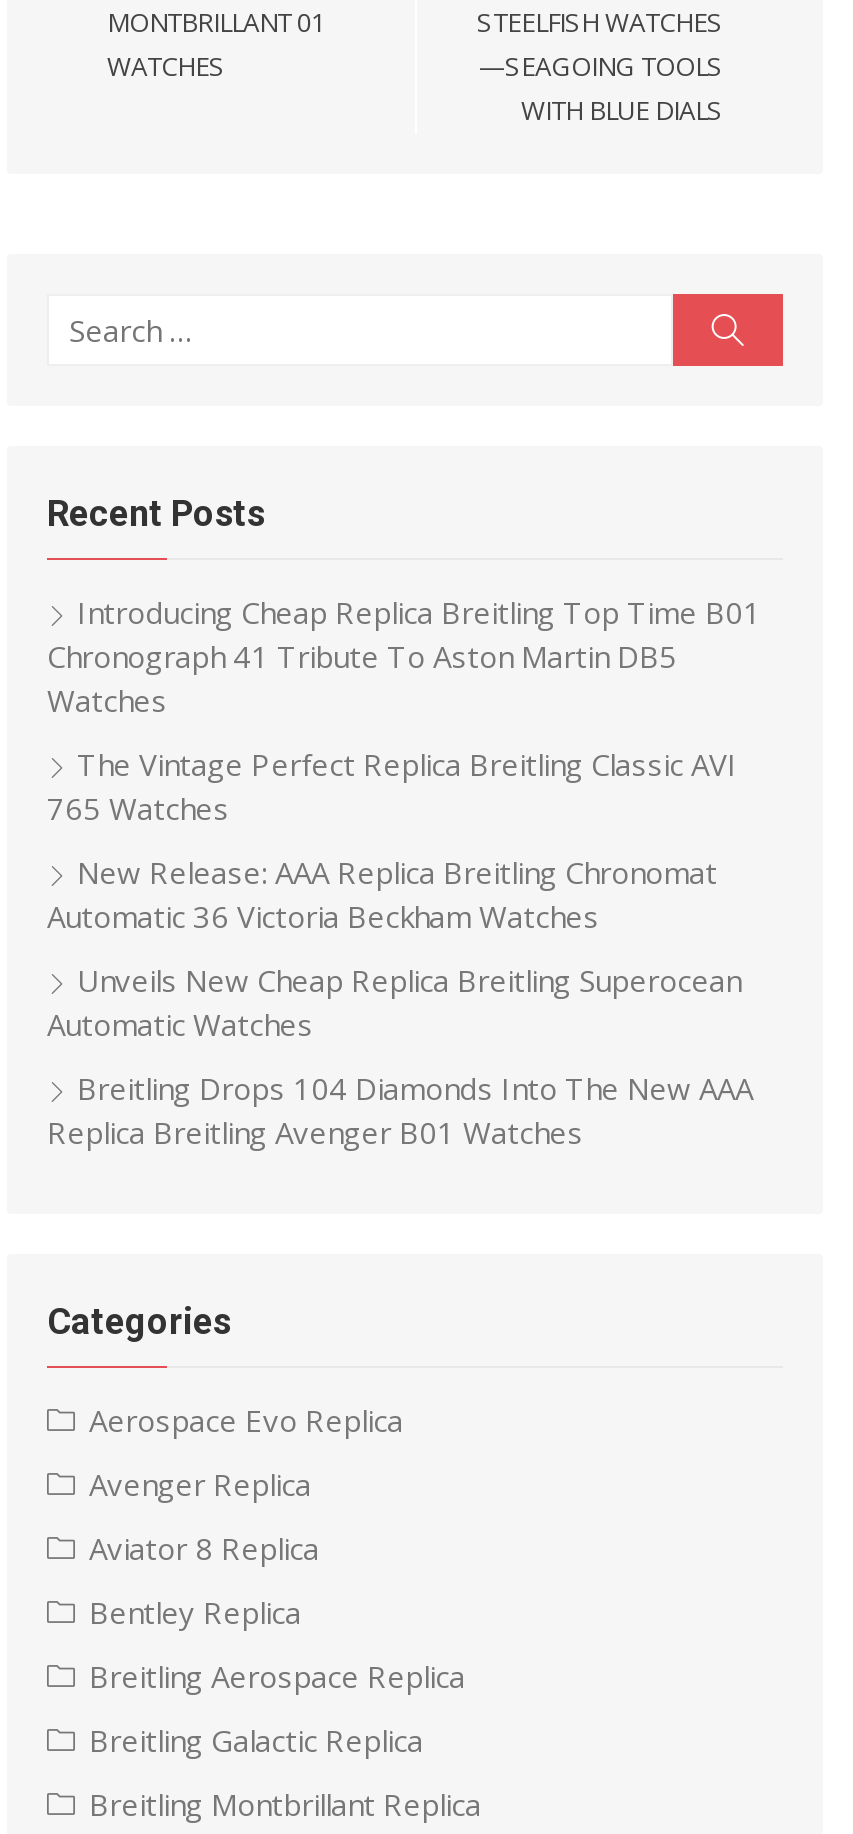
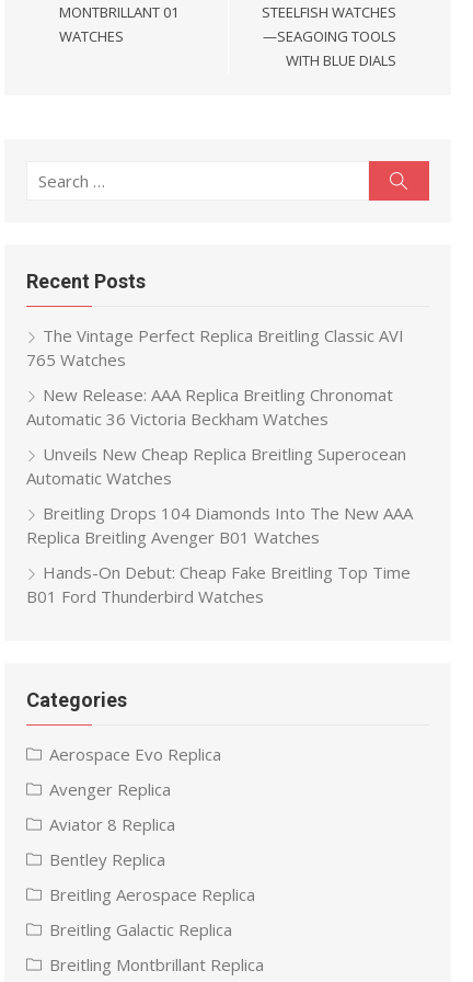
[47,592,761,720] Introducing Cheap Replica Breitling Top Time B01 | Chronograph 41 Tribute To Aston Martin DB5 | Watches -> none
moved [47,744,753,1152] -> [26,324,413,548]: The Vintage Perfect Replica Breitling Classic AVI | 765 Watches | New Release: AAA Replica Breitling Chronomat | Automatic 36 Victoria Beckham Watches | Unveils New Cheap Replica Breitling Superocean | Automatic Watches | Breitling Drops 104 Diamonds Into The New AAA | Replica Breitling Avenger B01 Watches
none -> [26,561,411,607] Hands-On Debut: Cheap Fake Breitling Top Time | B01 Ford Thunderbird Watches

